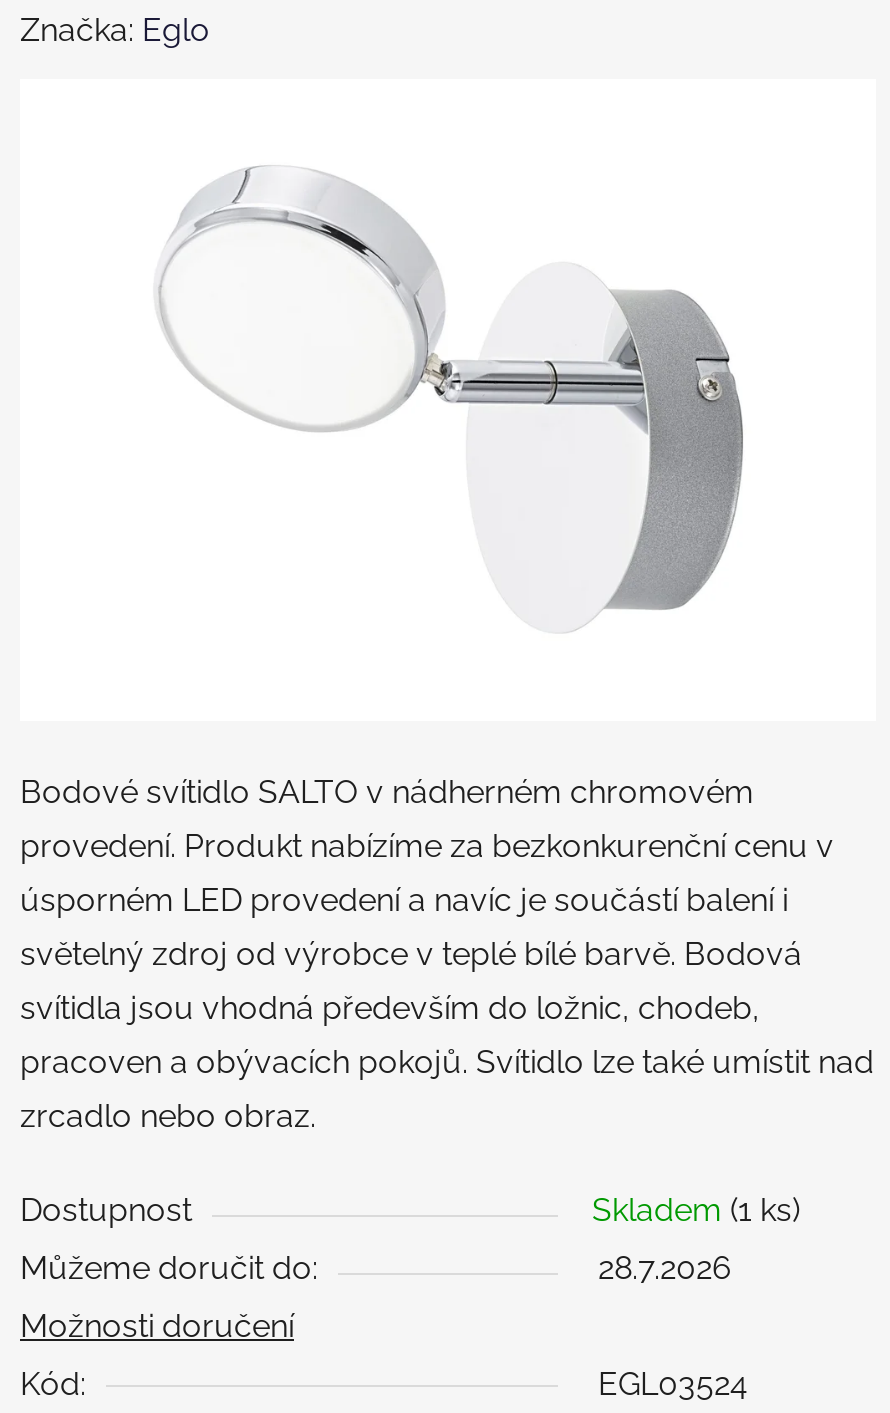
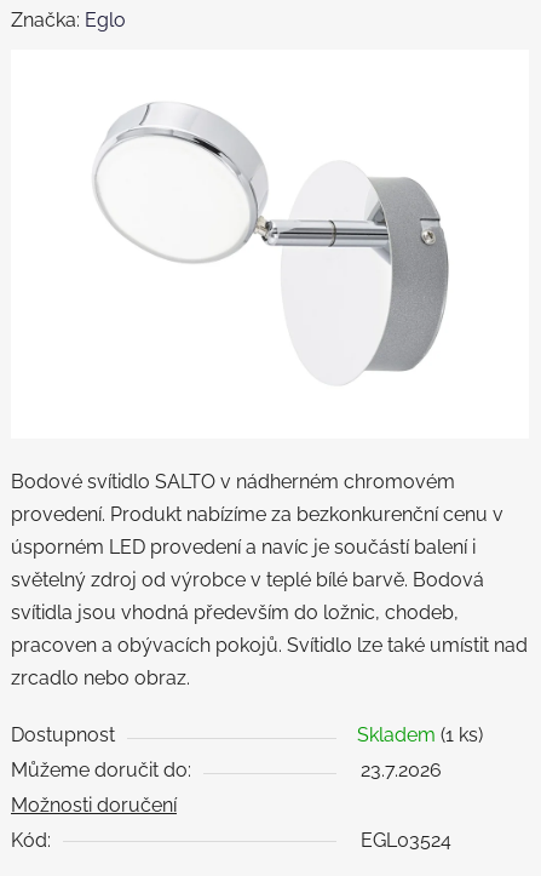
[598,1248,732,1286] 28.7.2026 -> [361,758,442,781] 23.7.2026

